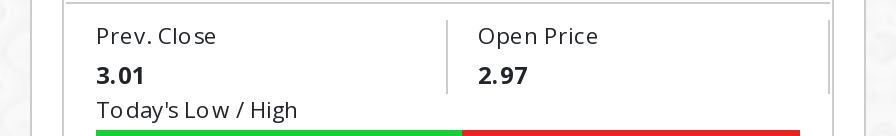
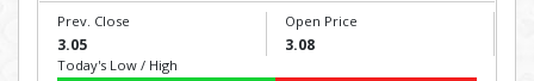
[96,58,146,92] 3.01 -> [57,35,87,55] 3.05
[478,58,528,92] 2.97 -> [285,35,315,55] 3.08

